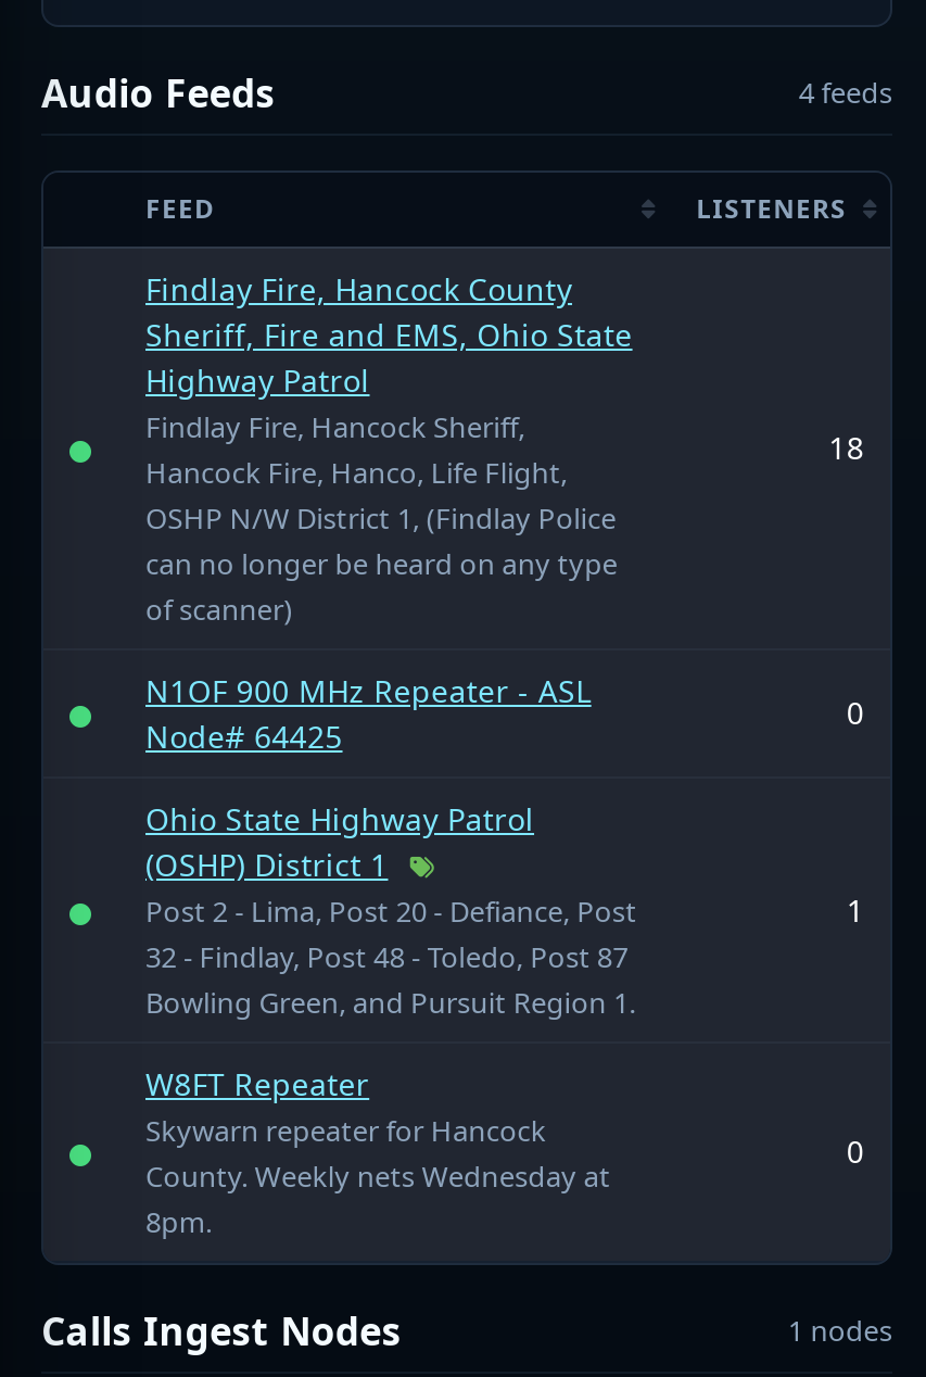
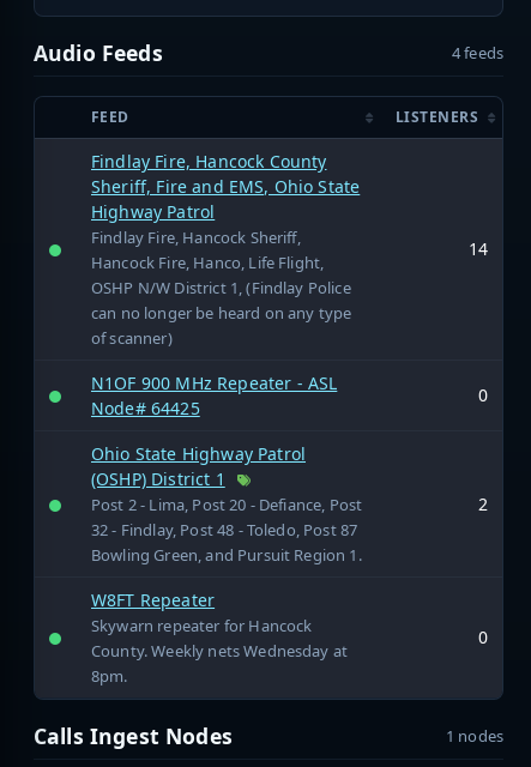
[829,427,864,468] 18 -> [468,237,488,260] 14
[846,889,864,931] 1 -> [478,493,488,515] 2

